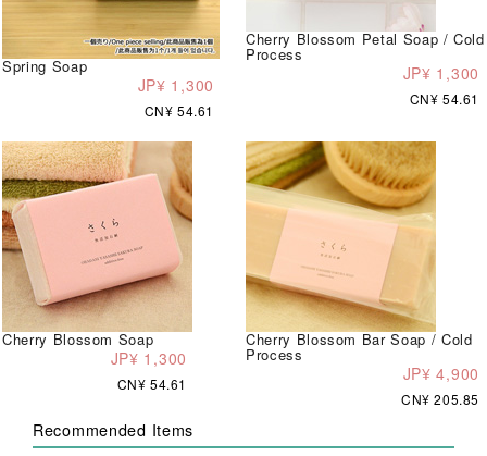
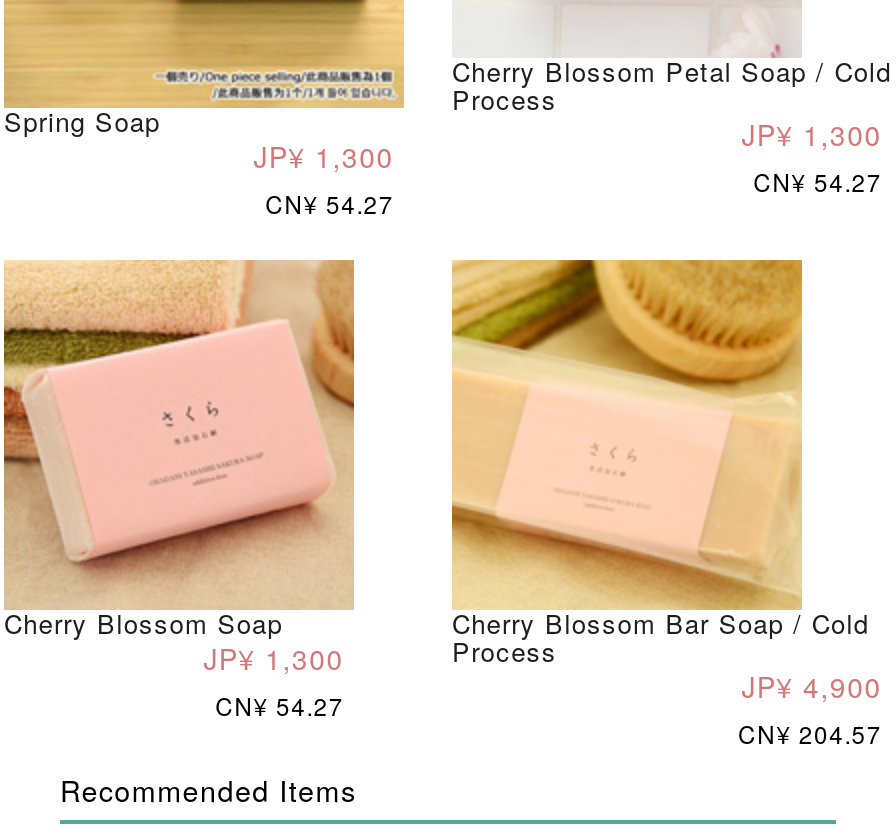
[409,89,479,107] CN¥ 54.61 -> [753,163,882,197] CN¥ 54.27
[144,101,214,119] CN¥ 54.61 -> [265,185,394,219] CN¥ 54.27
[117,374,187,393] CN¥ 54.61 -> [215,687,344,721] CN¥ 54.27
[401,389,479,408] CN¥ 205.85 -> [738,715,882,749] CN¥ 204.57

